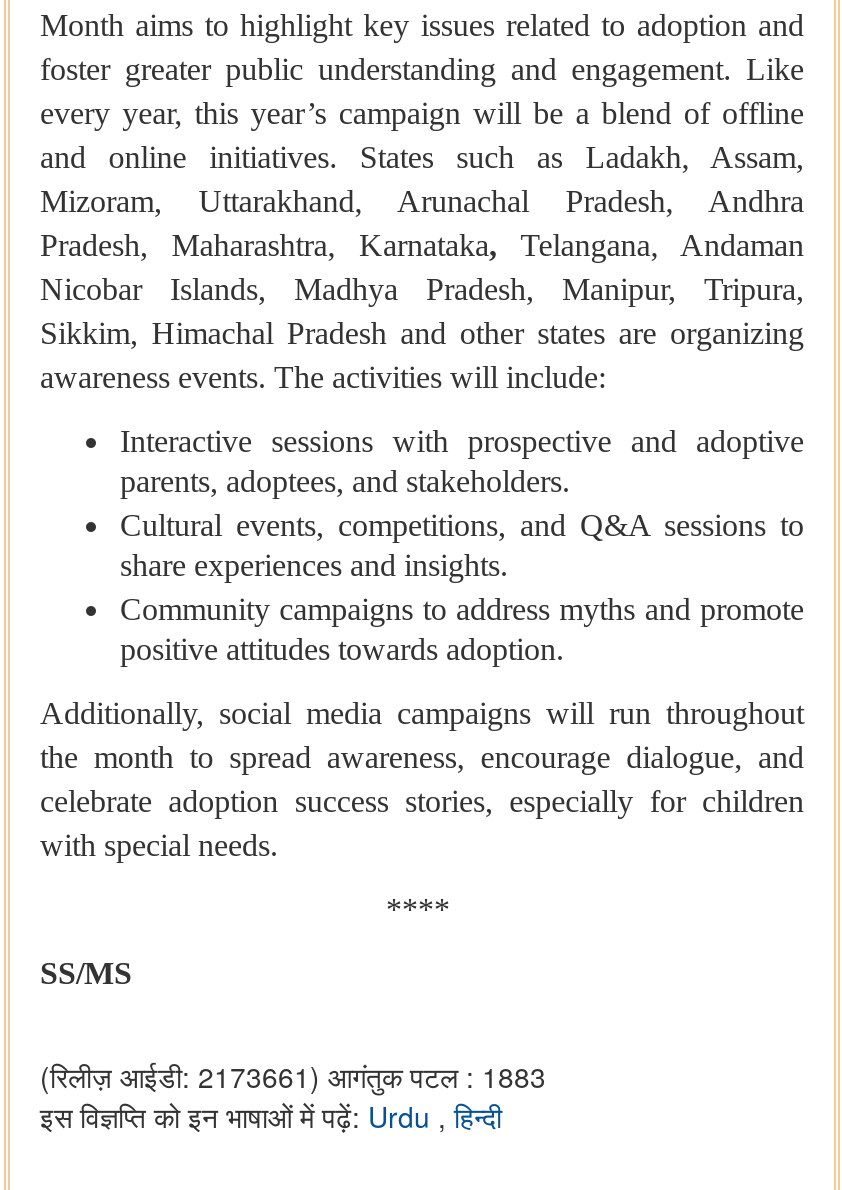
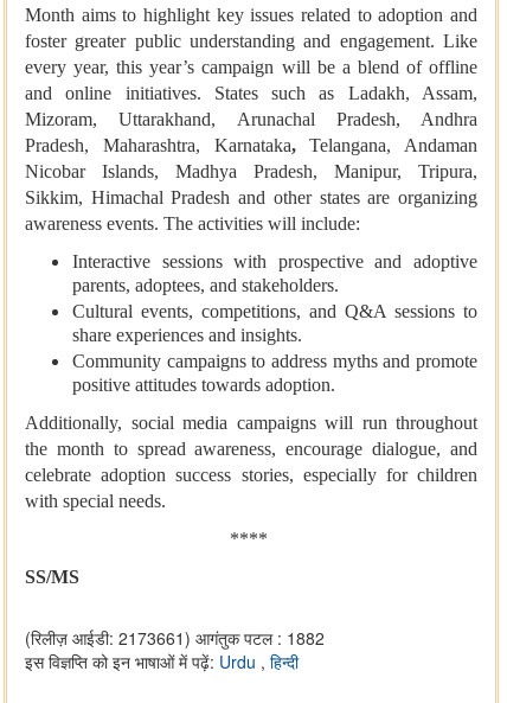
[40,1056,546,1096] (रिलीज़ आईडी: 2173661) आगंतुक पटल : 1883 -> [25,626,325,650] (रिलीज़ आईडी: 2173661) आगंतुक पटल : 1882

